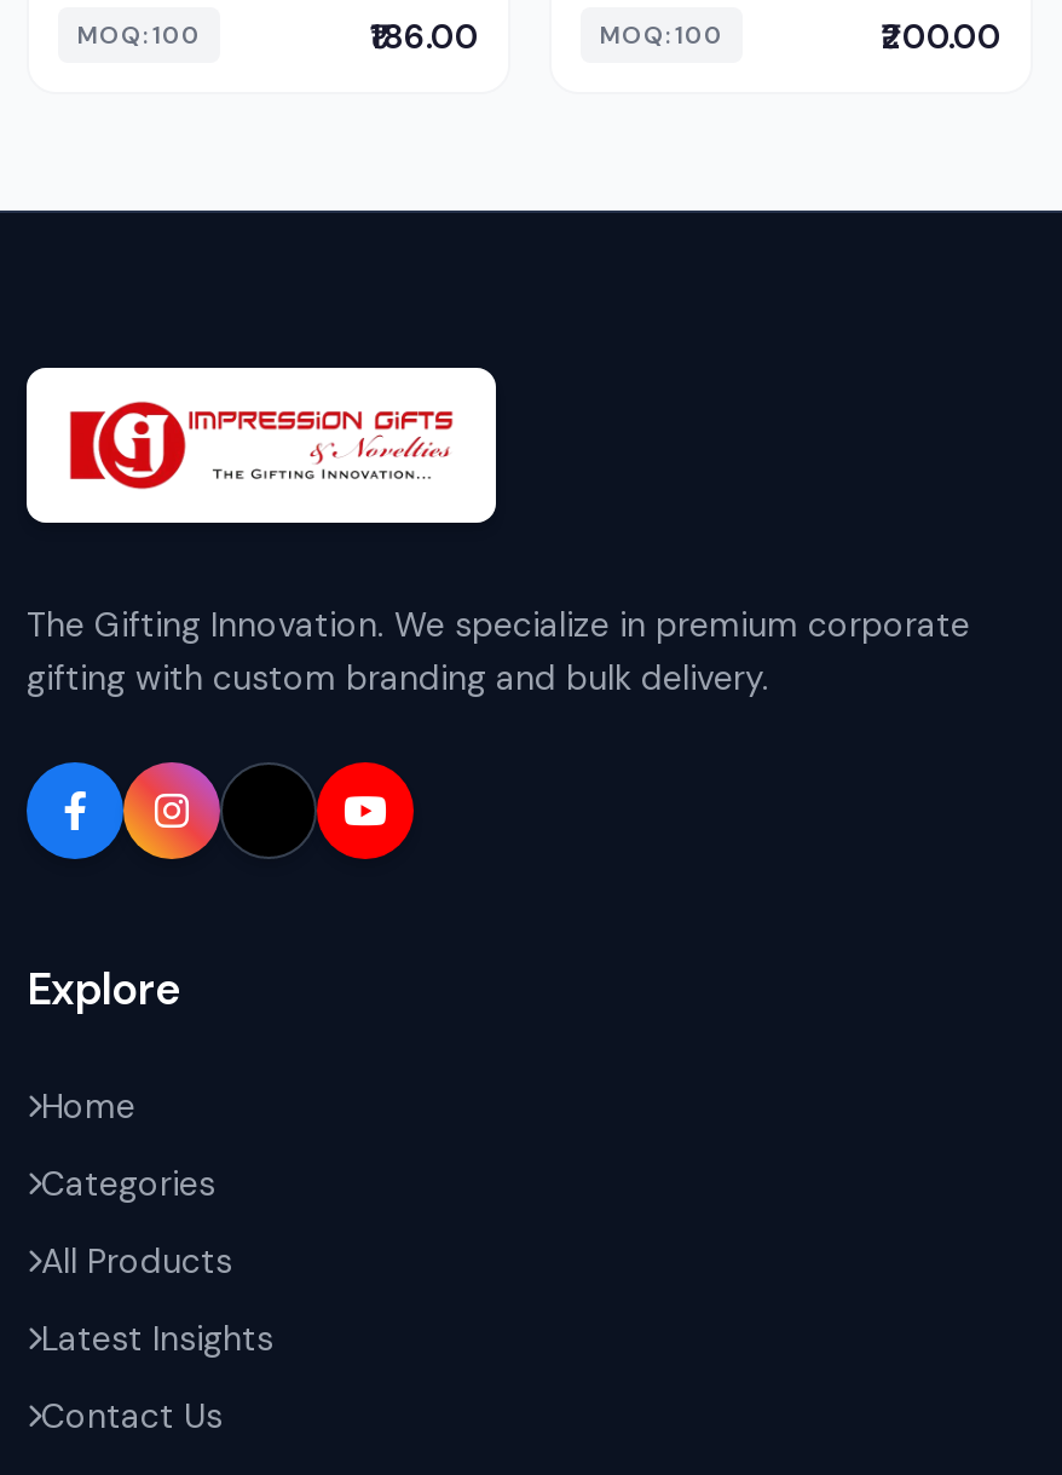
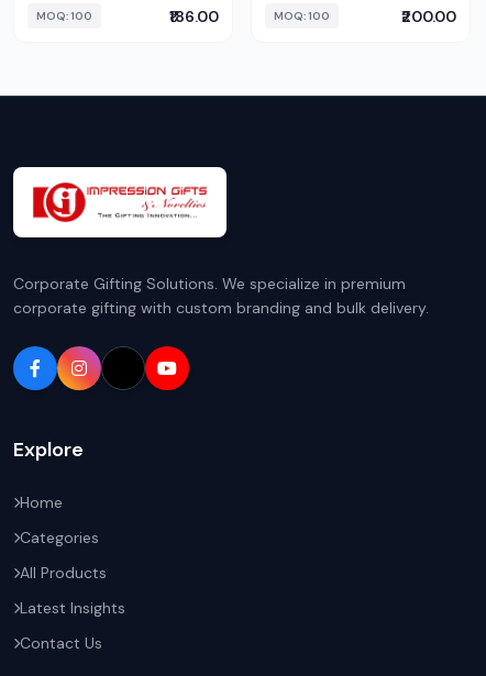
[27,603,970,699] The Gifting Innovation. We specialize in premium corporate | gifting with custom branding and bulk delivery. -> [13,274,429,318] Corporate Gifting Solutions. We specialize in premium | corporate gifting with custom branding and bulk delivery.

